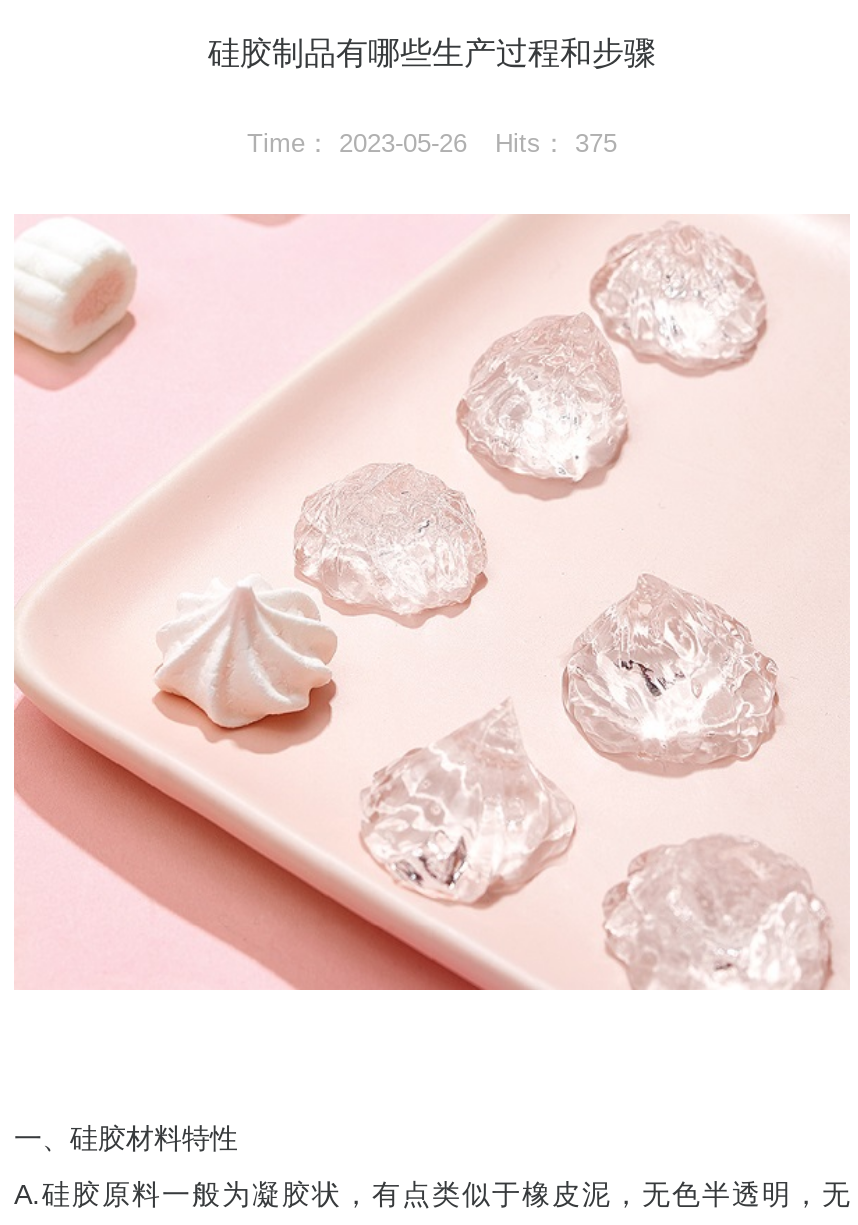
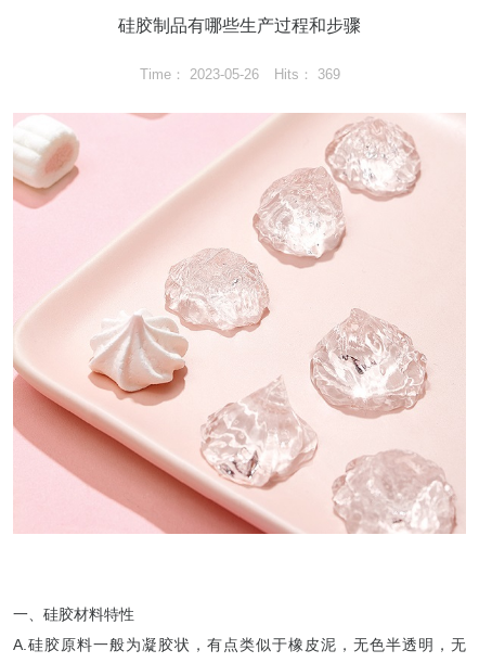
[247,128,617,158] Time：2023-05-26 Hits：375 -> [139,66,340,82] Time：2023-05-26 Hits：369

